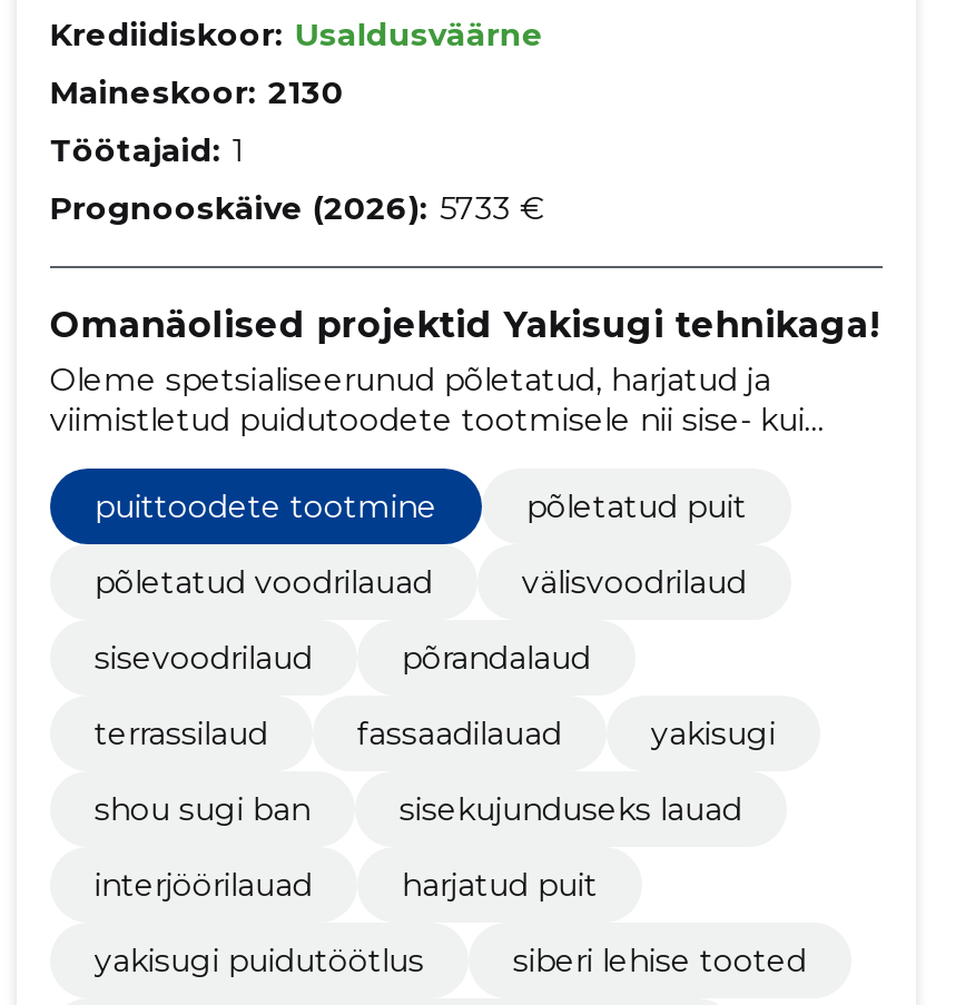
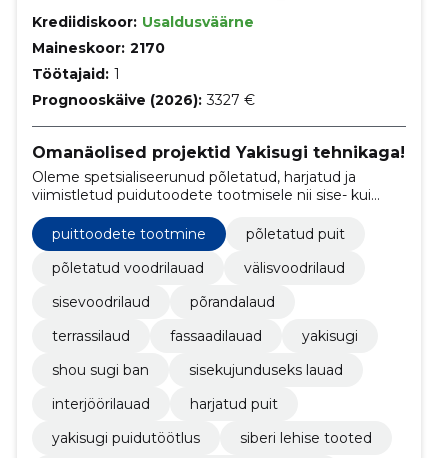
[50,72,343,112] Maineskoor: 2130 -> [32,39,165,57] Maineskoor: 2170
[50,188,544,228] Prognooskäive (2026): 5733 € -> [32,91,255,109] Prognooskäive (2026): 3327 €

